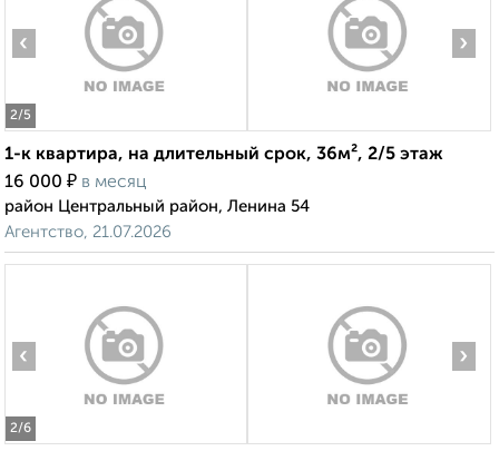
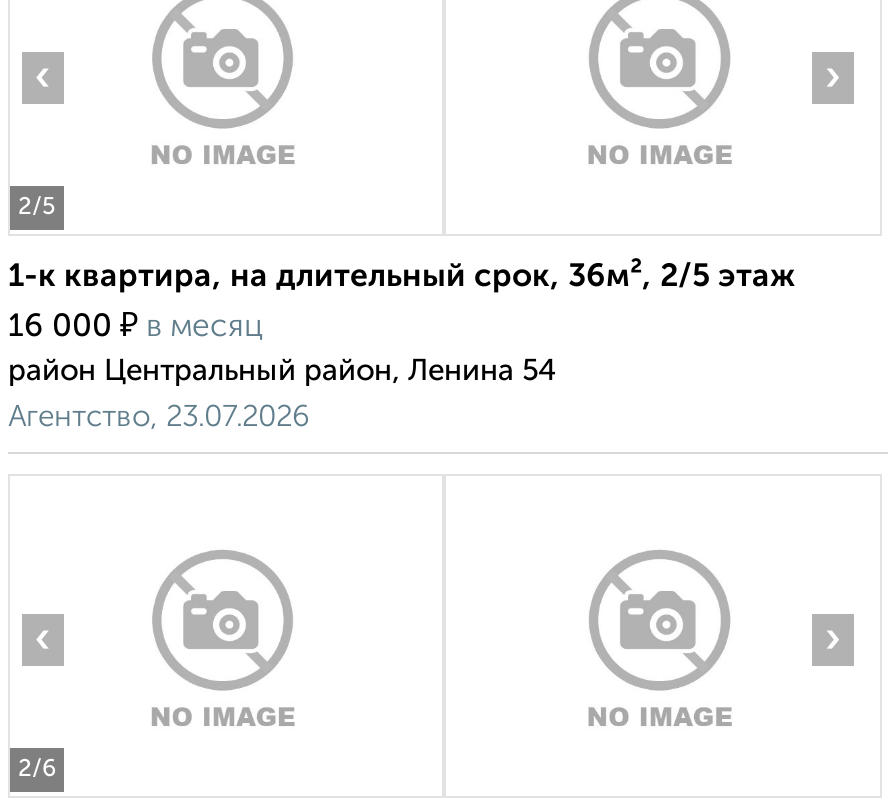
[4,224,172,241] Агентство, 21.07.2026 -> [8,402,310,432] Агентство, 23.07.2026

